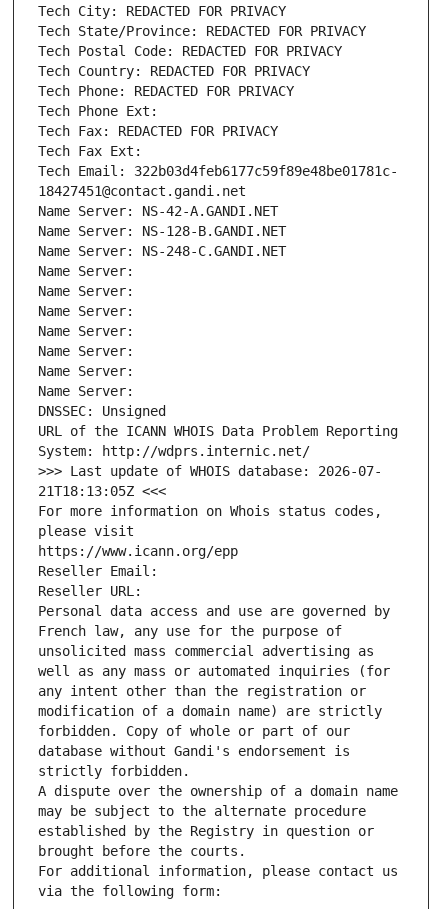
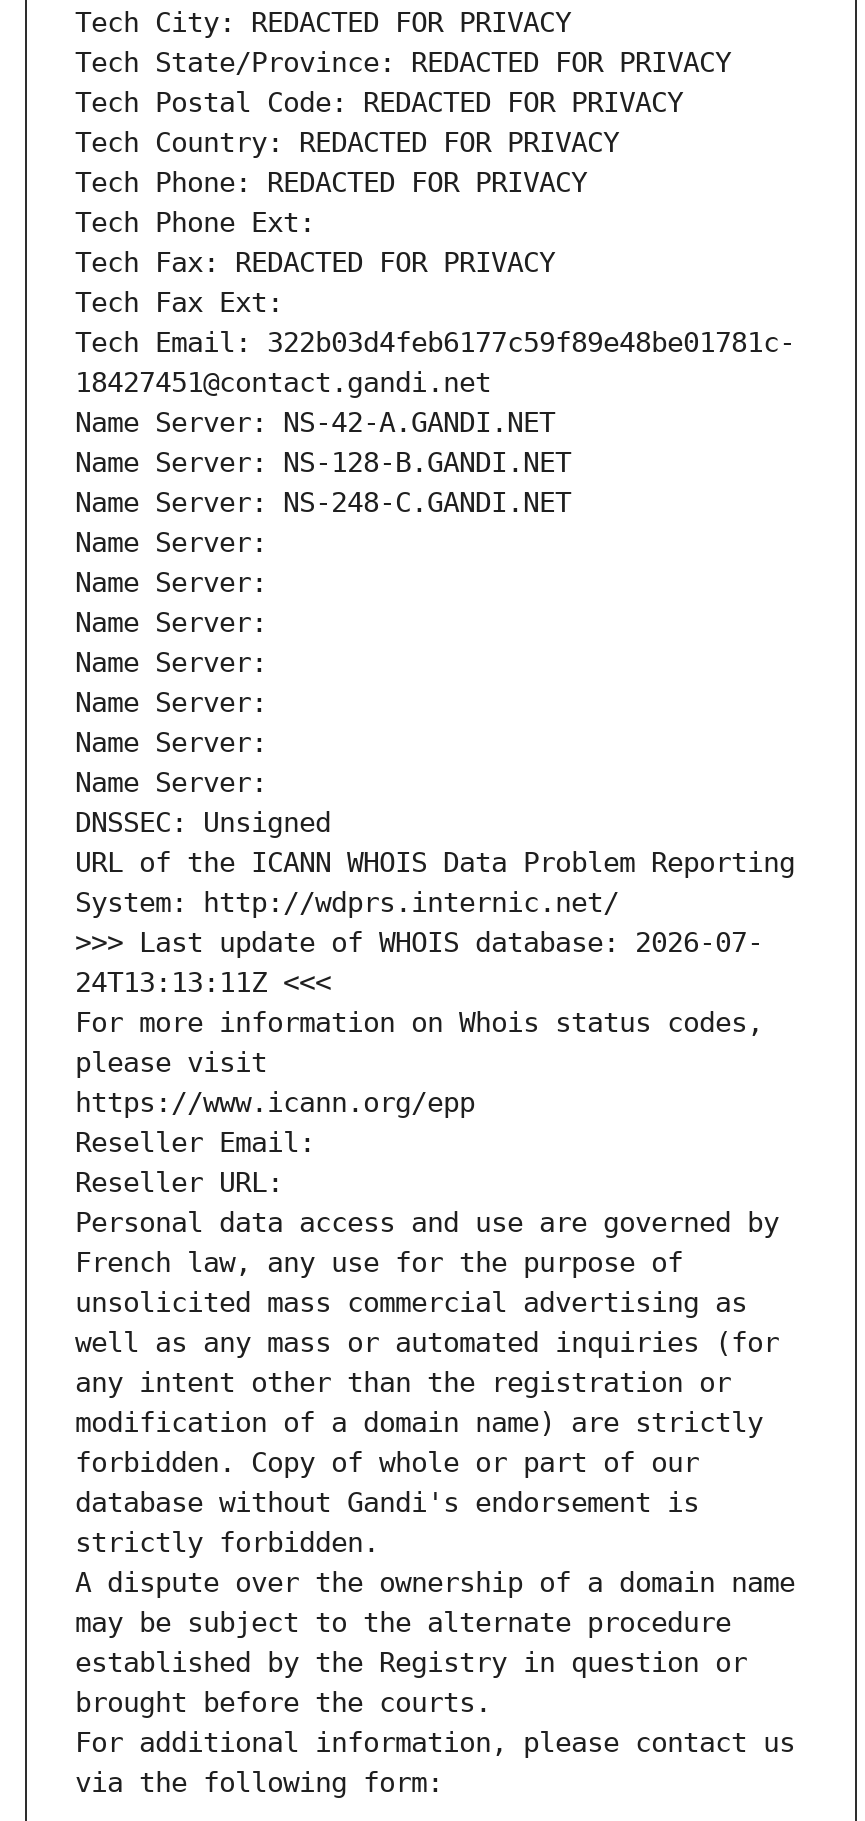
[38,483,166,499] 21T18:13:05Z <<< -> [75,967,331,999] 24T13:13:11Z <<<

